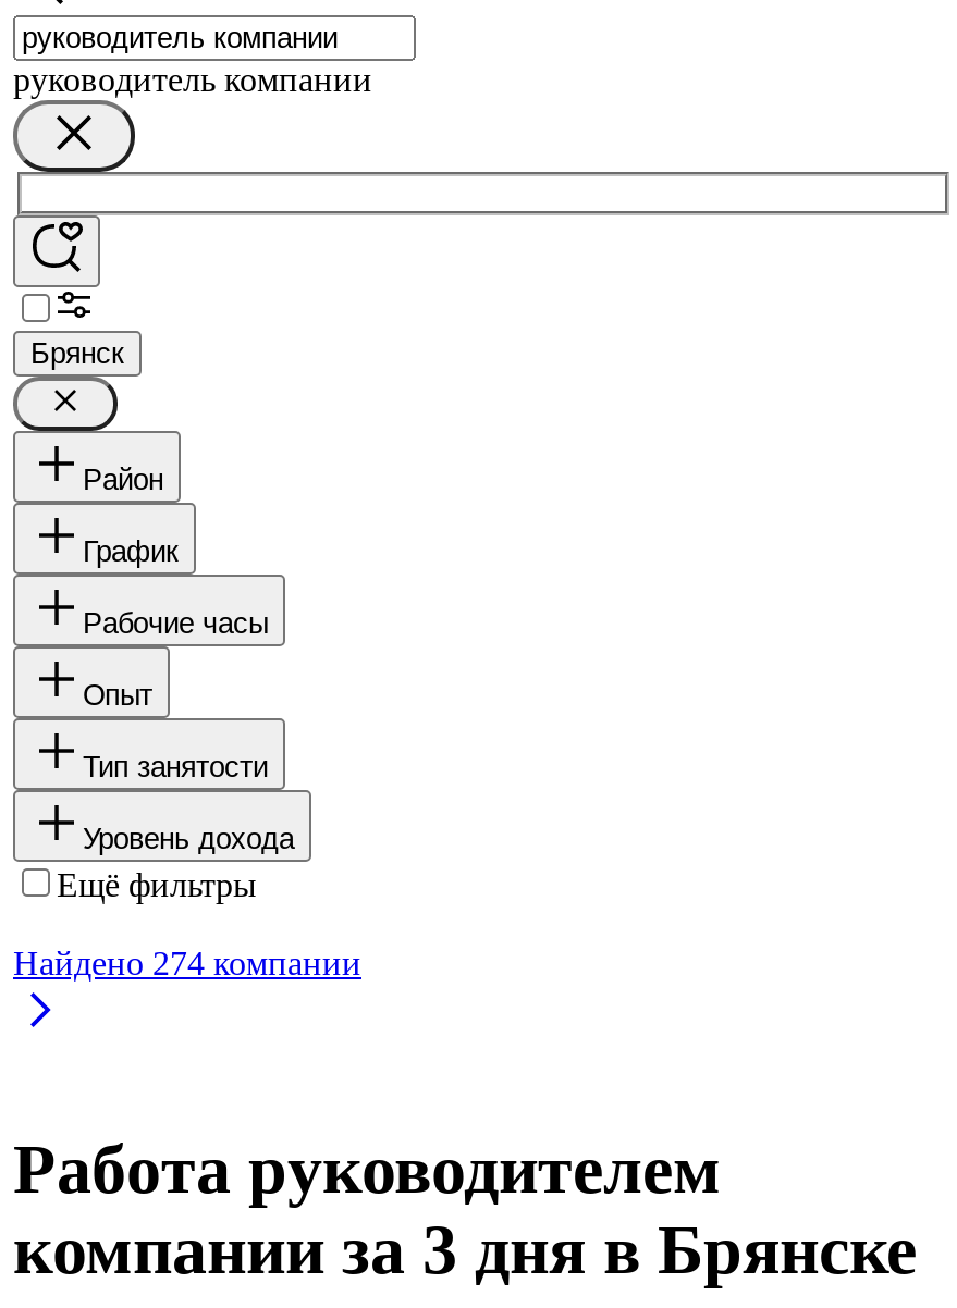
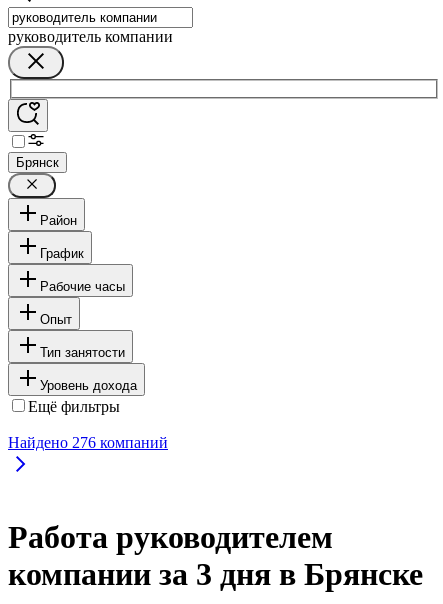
[13,944,361,981] Найдено 274 компании -> [8,434,168,451] Найдено 276 компаний

